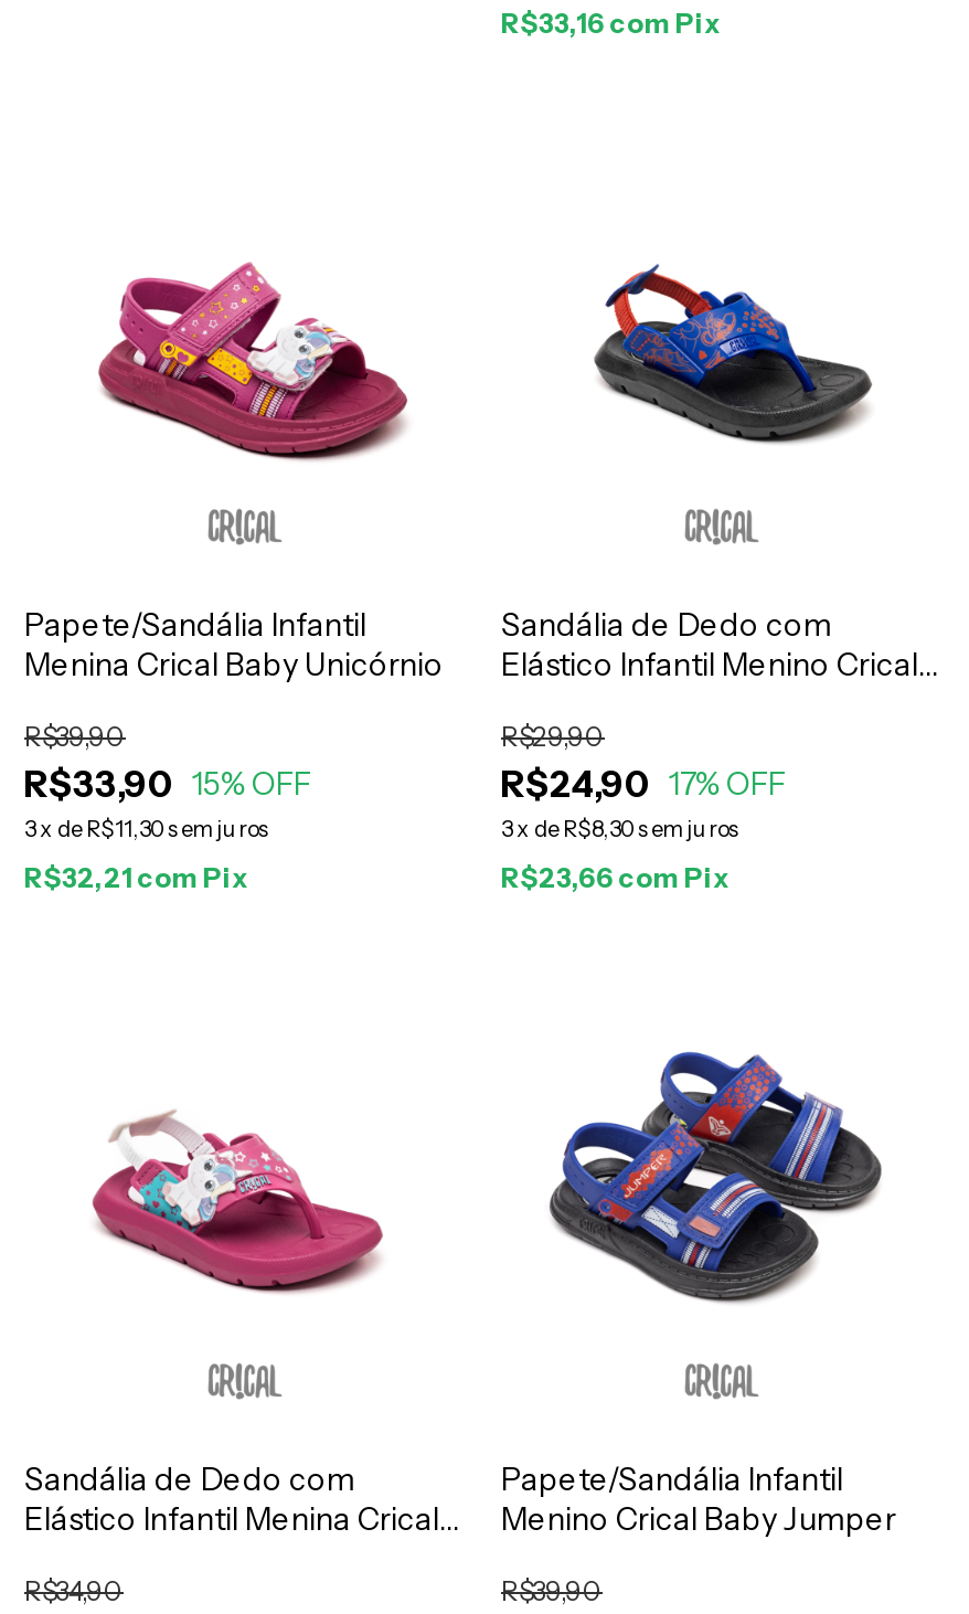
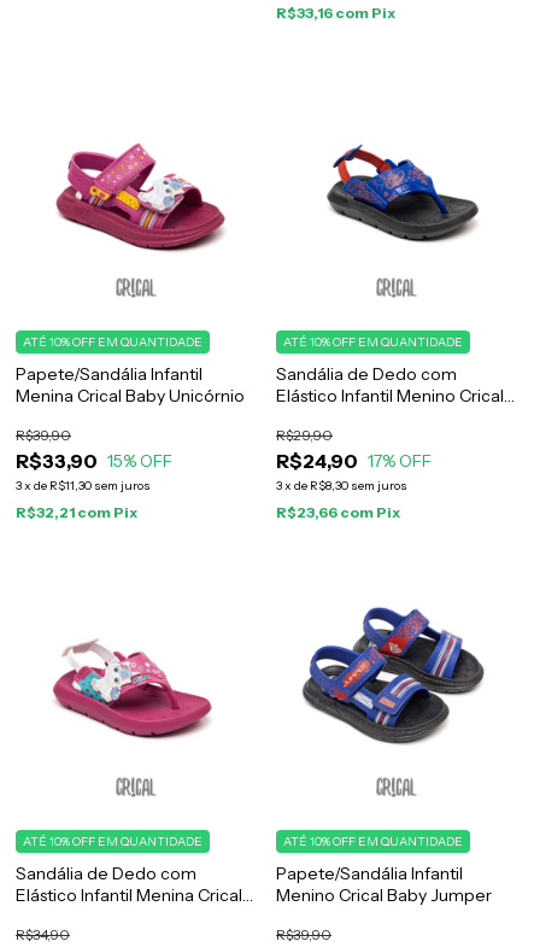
none -> [23,334,203,350] ATÉ 10% OFF EM QUANTIDADE
none -> [283,334,463,350] ATÉ 10% OFF EM QUANTIDADE
none -> [23,834,203,849] ATÉ 10% OFF EM QUANTIDADE
none -> [283,834,463,849] ATÉ 10% OFF EM QUANTIDADE

